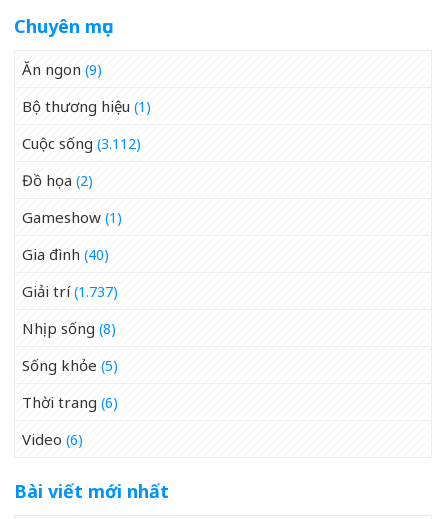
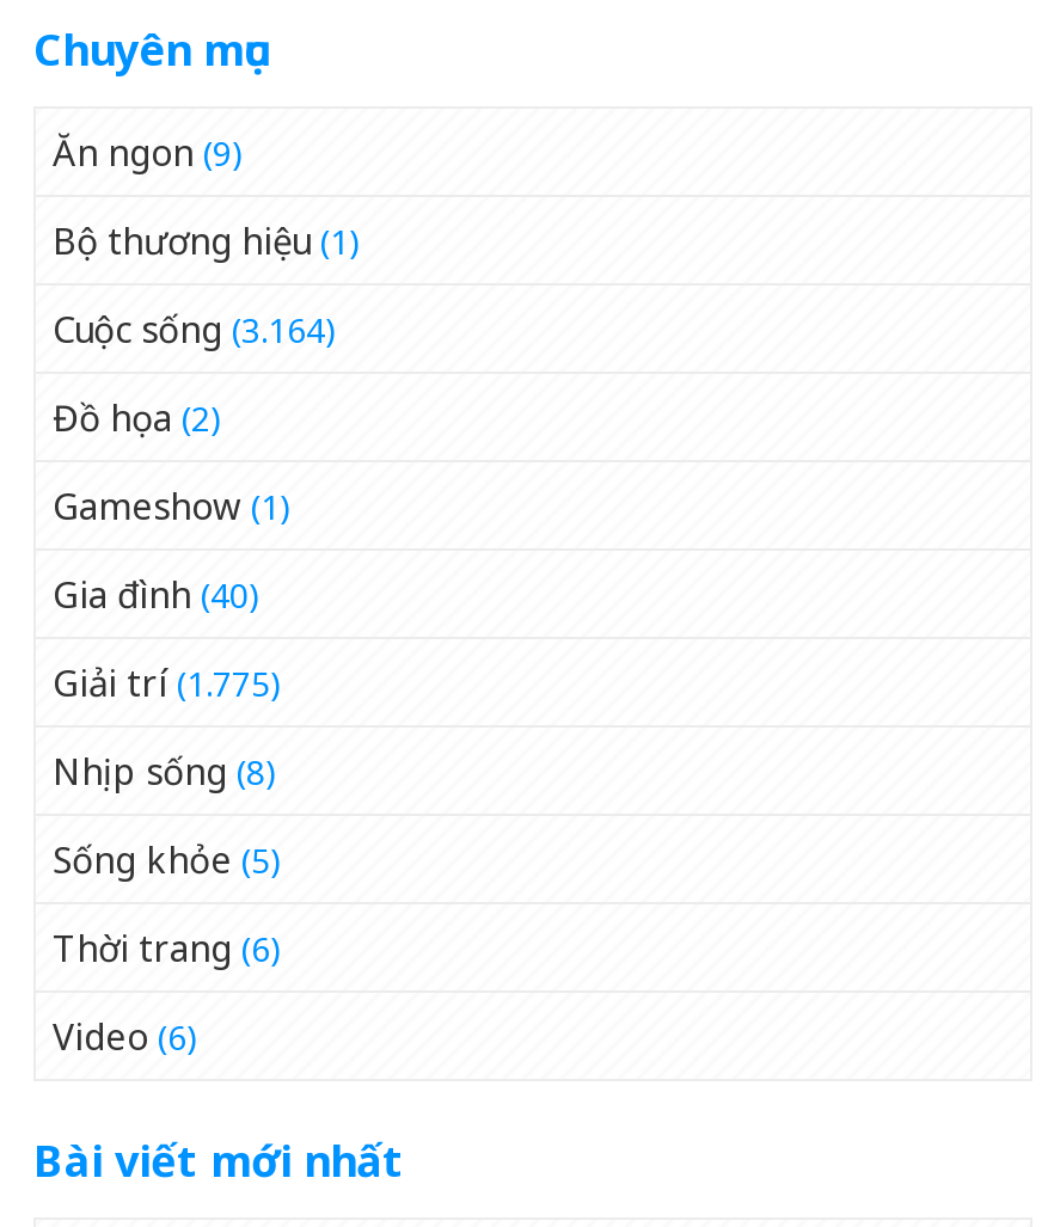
[22,133,141,153] Cuộc sống (3.112) -> [53,306,337,353] Cuộc sống (3.164)
[22,281,118,301] Giải trí (1.737) -> [53,659,282,707] Giải trí (1.775)

